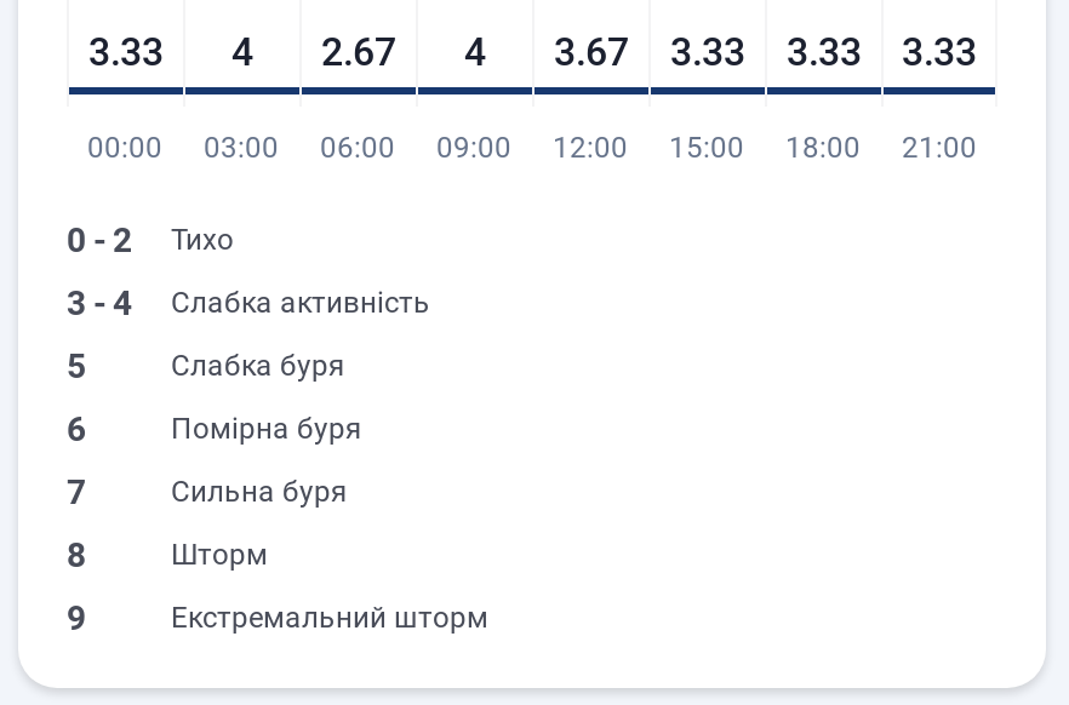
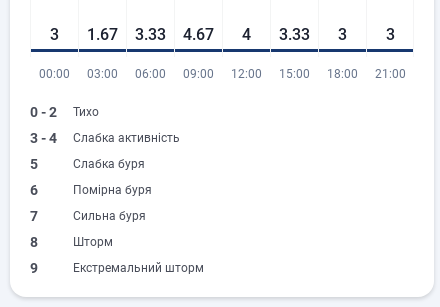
[88,29,164,75] 3.33 -> [50,25,59,44] 3
[231,29,253,75] 4 -> [87,25,118,44] 1.67
[321,29,396,75] 2.67 -> [135,25,166,44] 3.33
[464,29,486,75] 4 -> [183,25,214,44] 4.67
[554,29,629,75] 3.67 -> [242,25,251,44] 4
[787,29,862,75] 3.33 -> [338,25,347,44] 3
[902,29,977,75] 3.33 -> [385,25,394,44] 3

